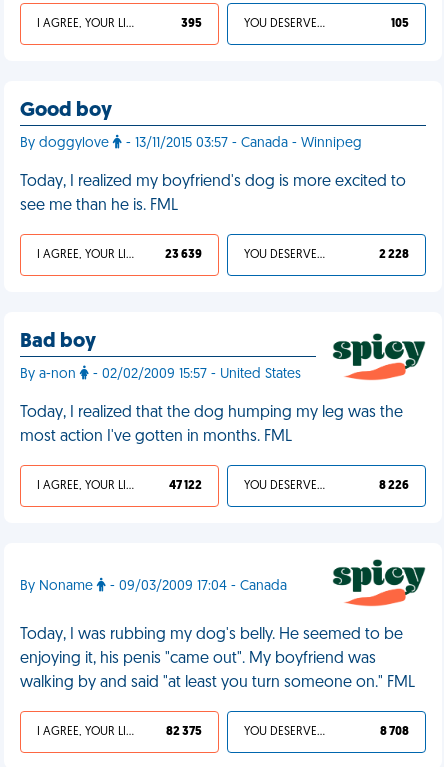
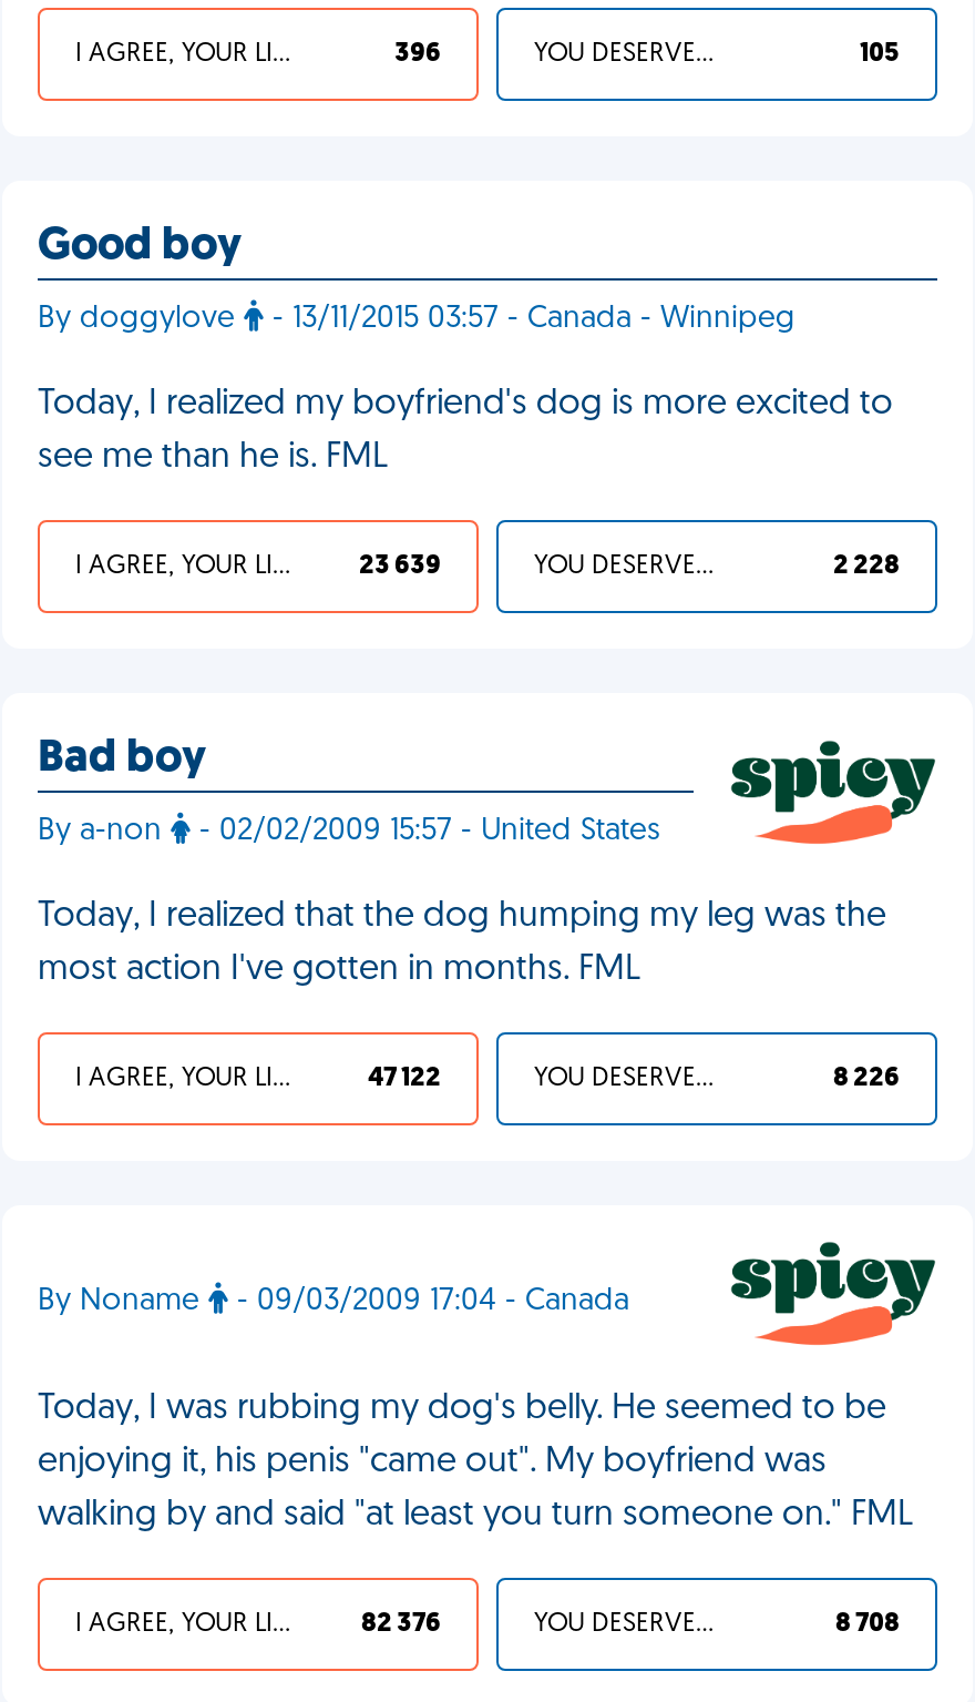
[181,18,202,30] 395 -> [394,41,441,68] 396
[166,726,202,738] 82 375 -> [361,1611,441,1638] 82 376

